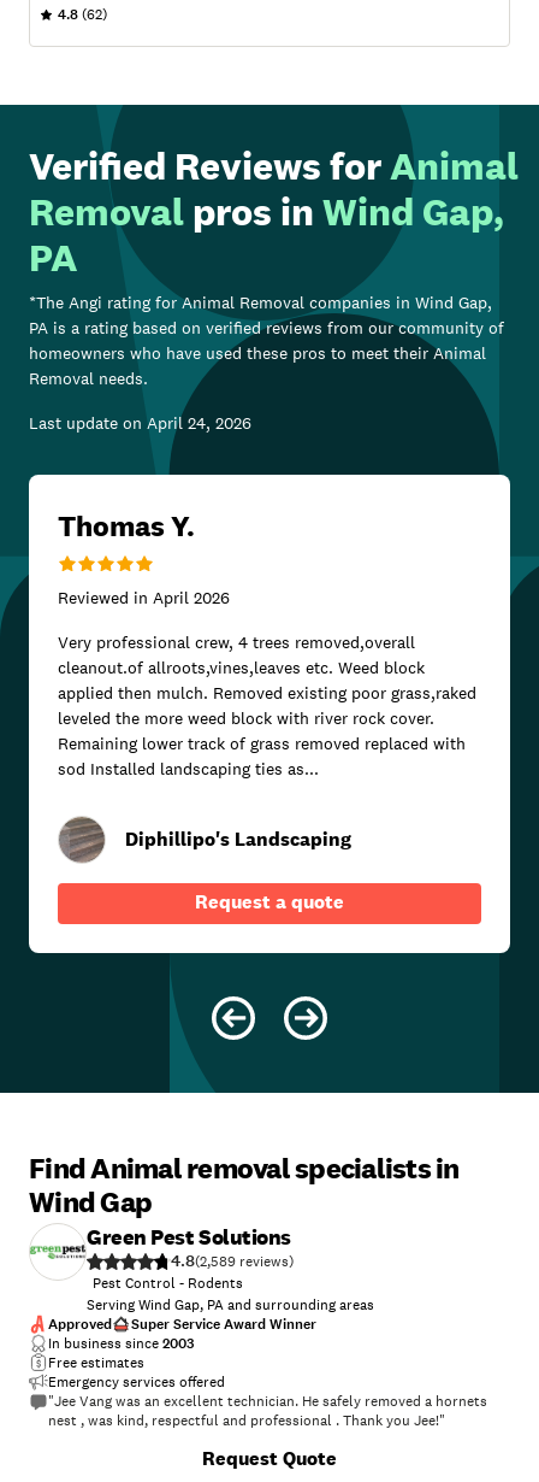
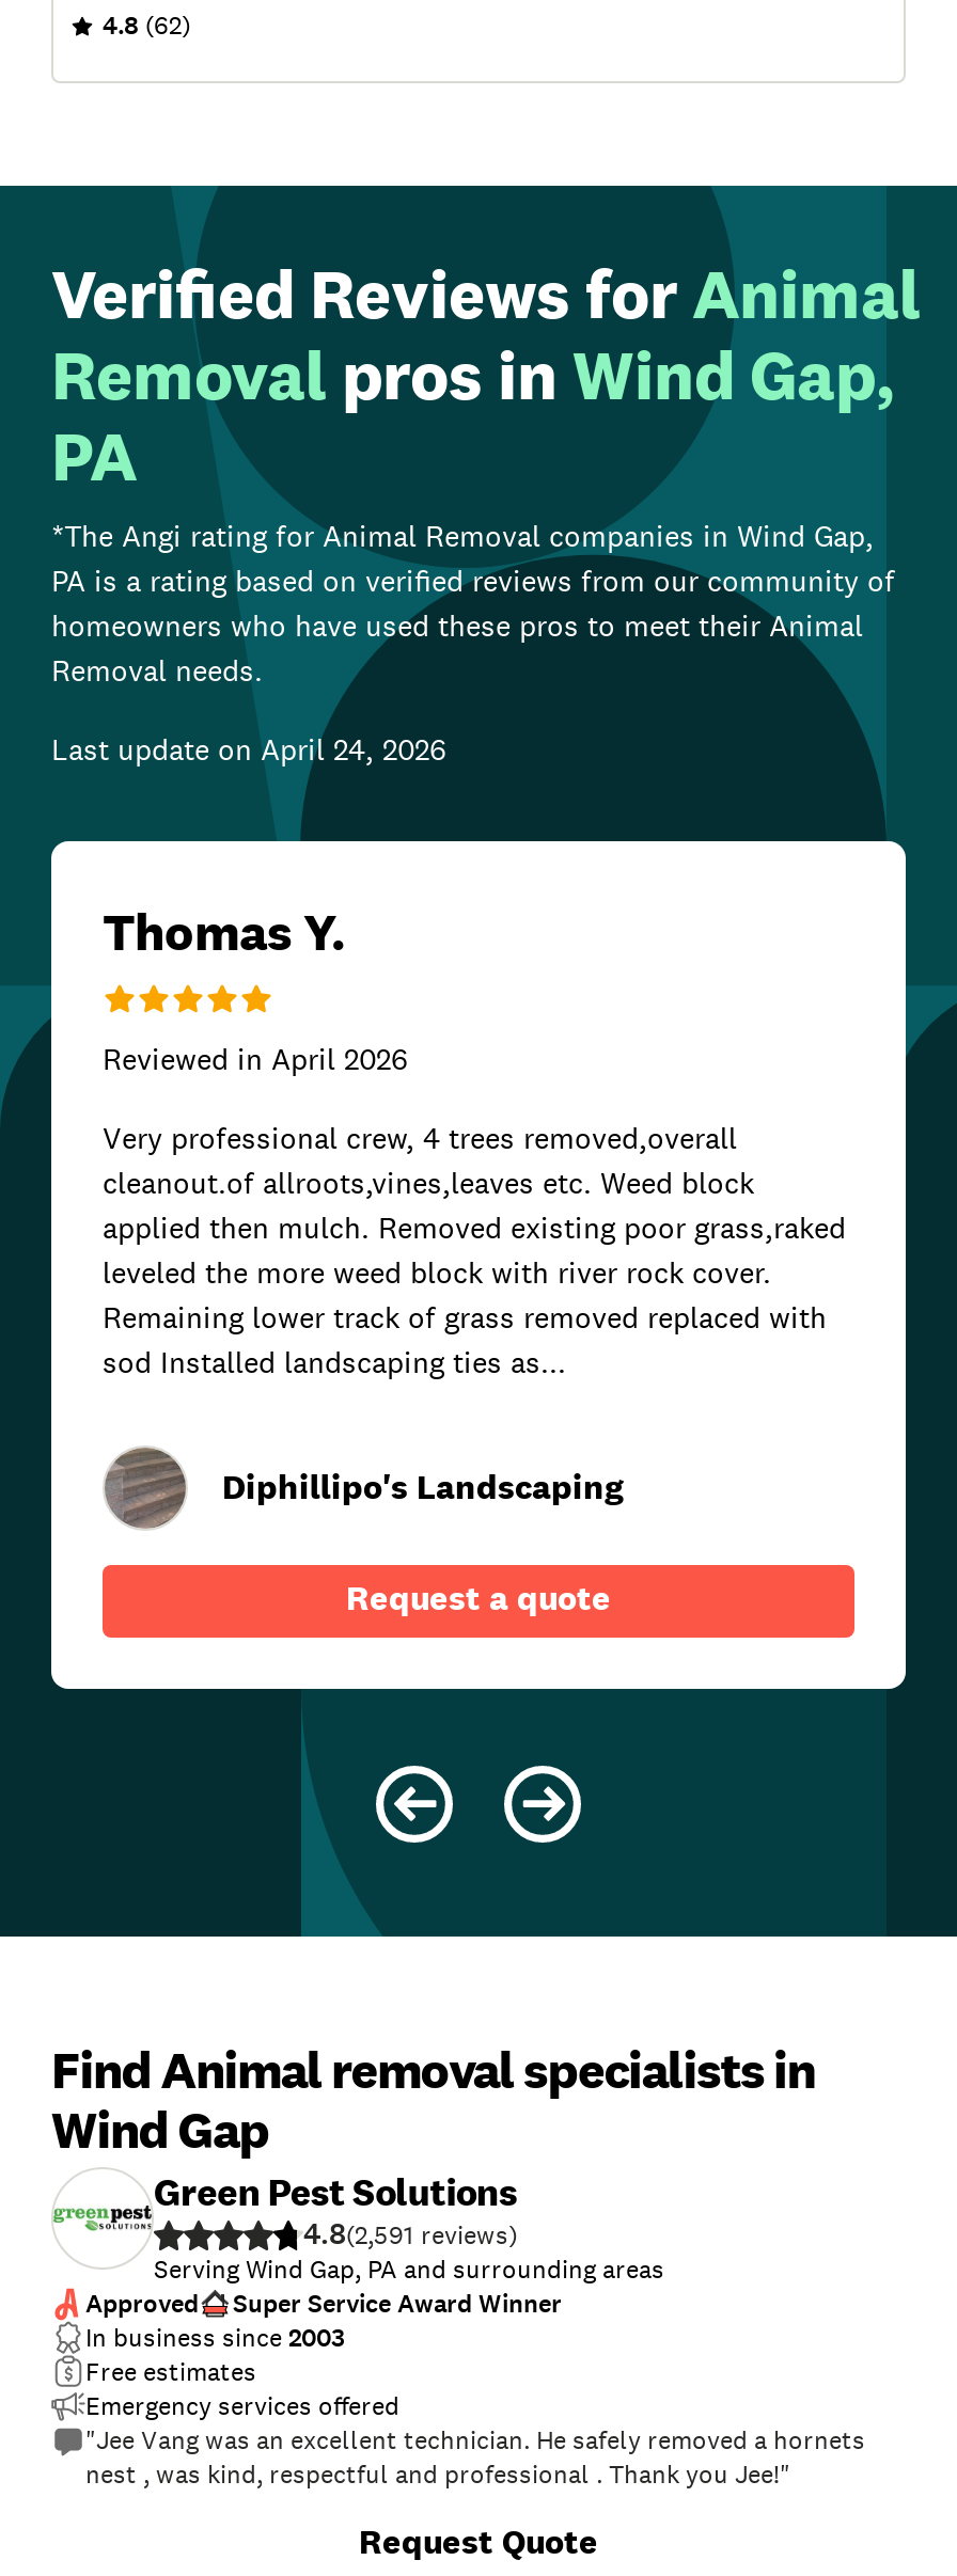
[171,1249,236,1272] 4.8(2,589 -> [303,2214,414,2255] 4.8(2,591
[93,1274,243,1293] Pest Control - Rodents -> none

